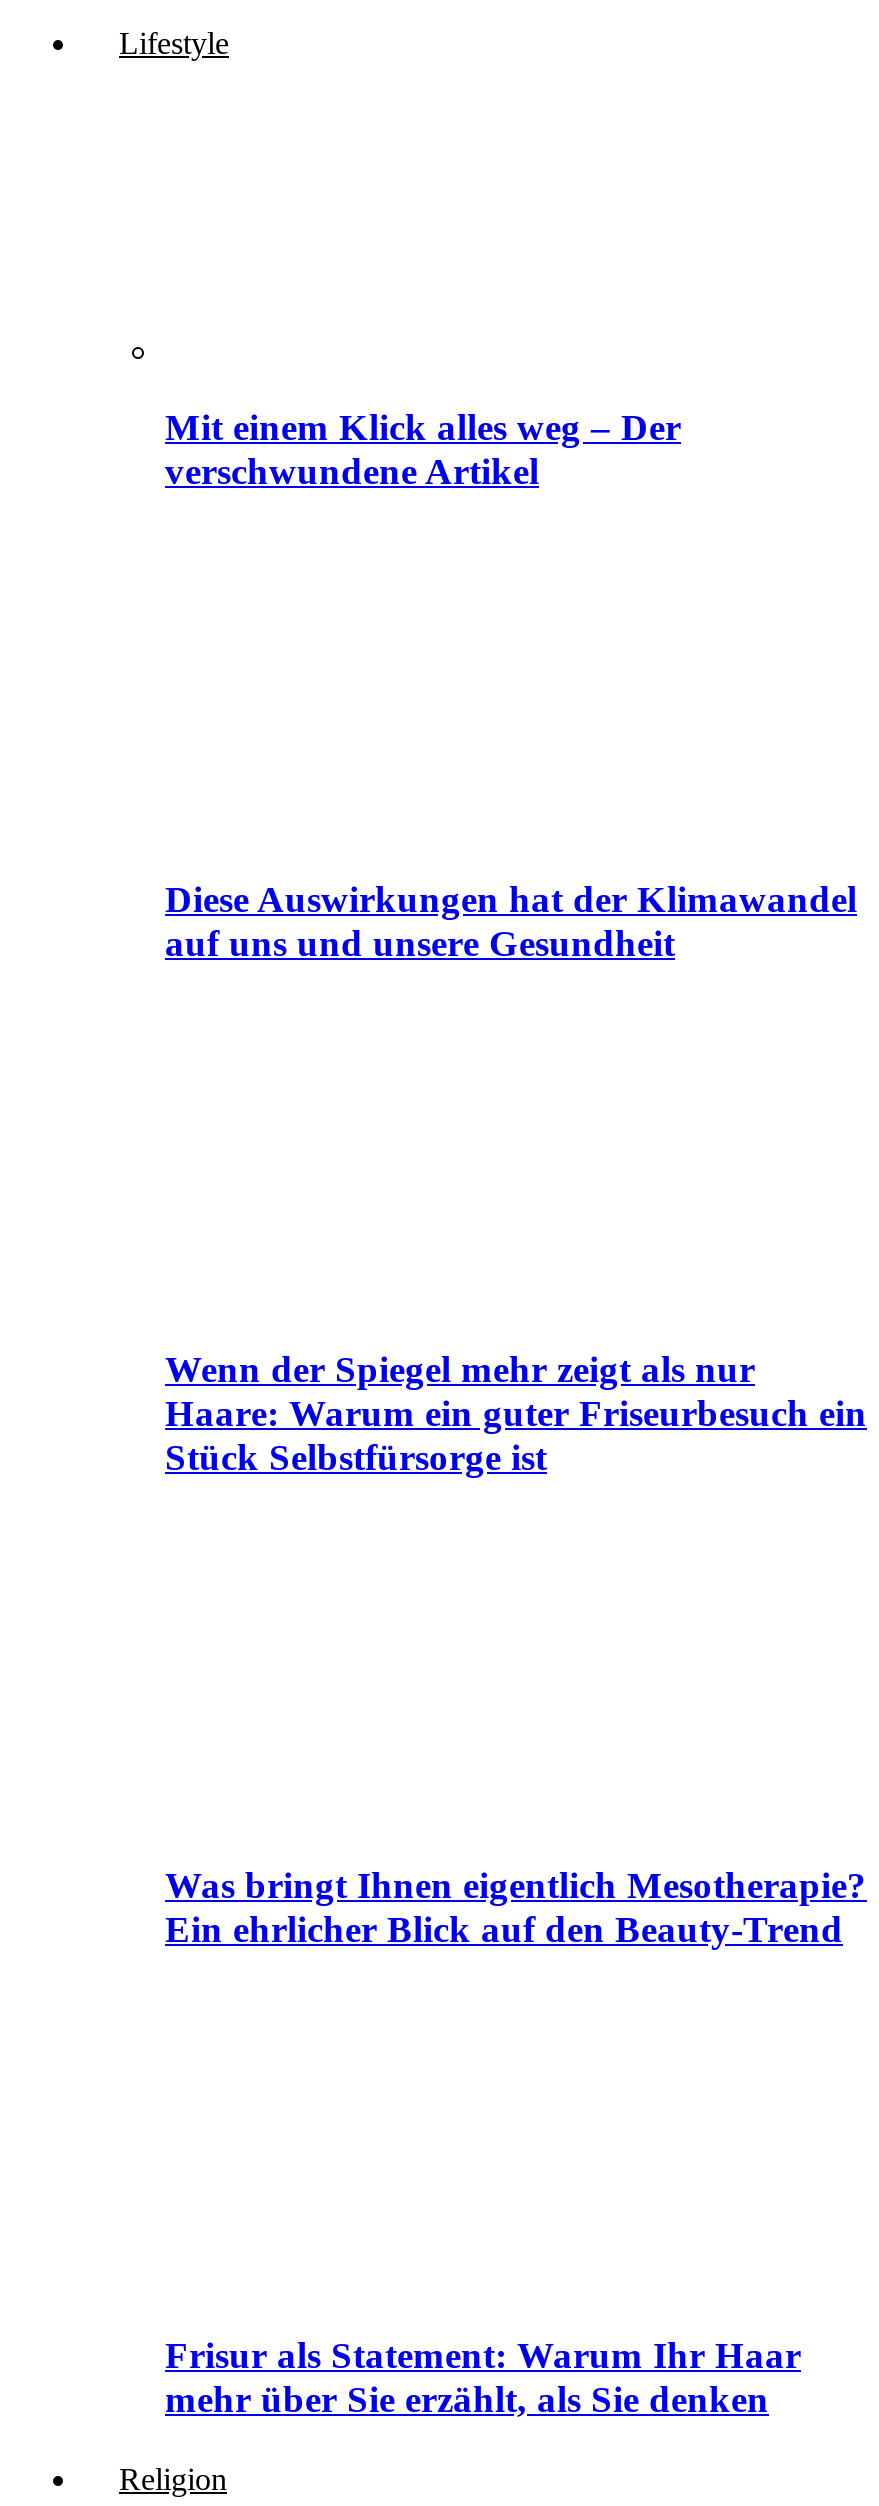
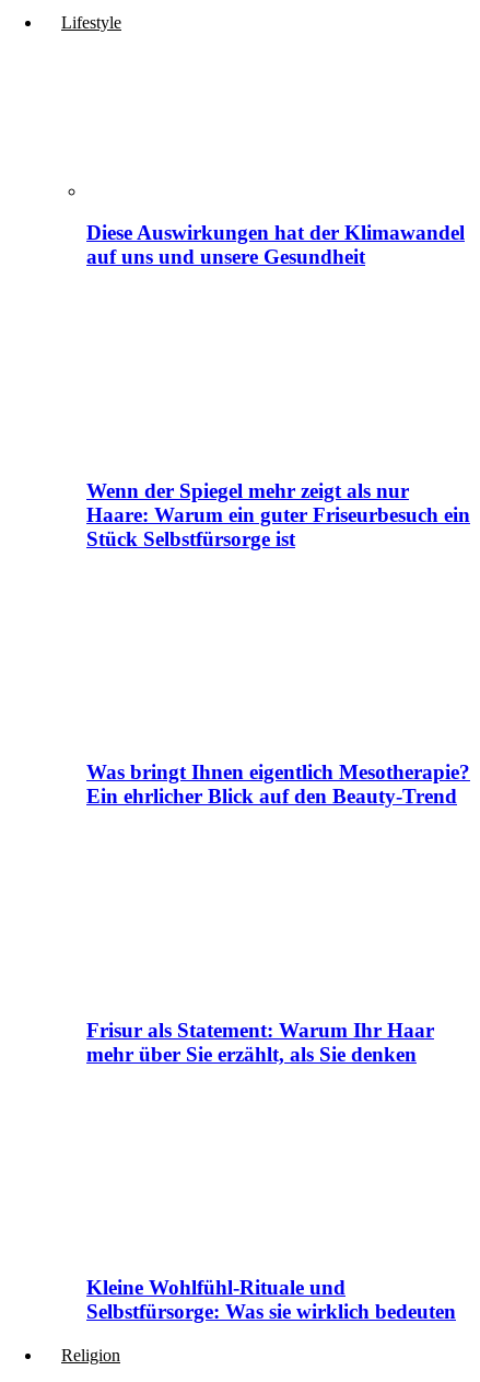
[165,407,681,493] Mit einem Klick alles weg – Der | verschwundene Artikel -> none
moved [165,878,867,2420] -> [86,221,470,1065]: Diese Auswirkungen hat der Klimawandel | auf uns und unsere Gesundheit | Wenn der Spiegel mehr zeigt als nur | ... | Frisur als Statement: Warum Ihr Haar | mehr über Sie erzählt, als Sie denken
none -> [86,1276,456,1323] Kleine Wohlfühl-Rituale und | Selbstfürsorge: Was sie wirklich bedeuten

